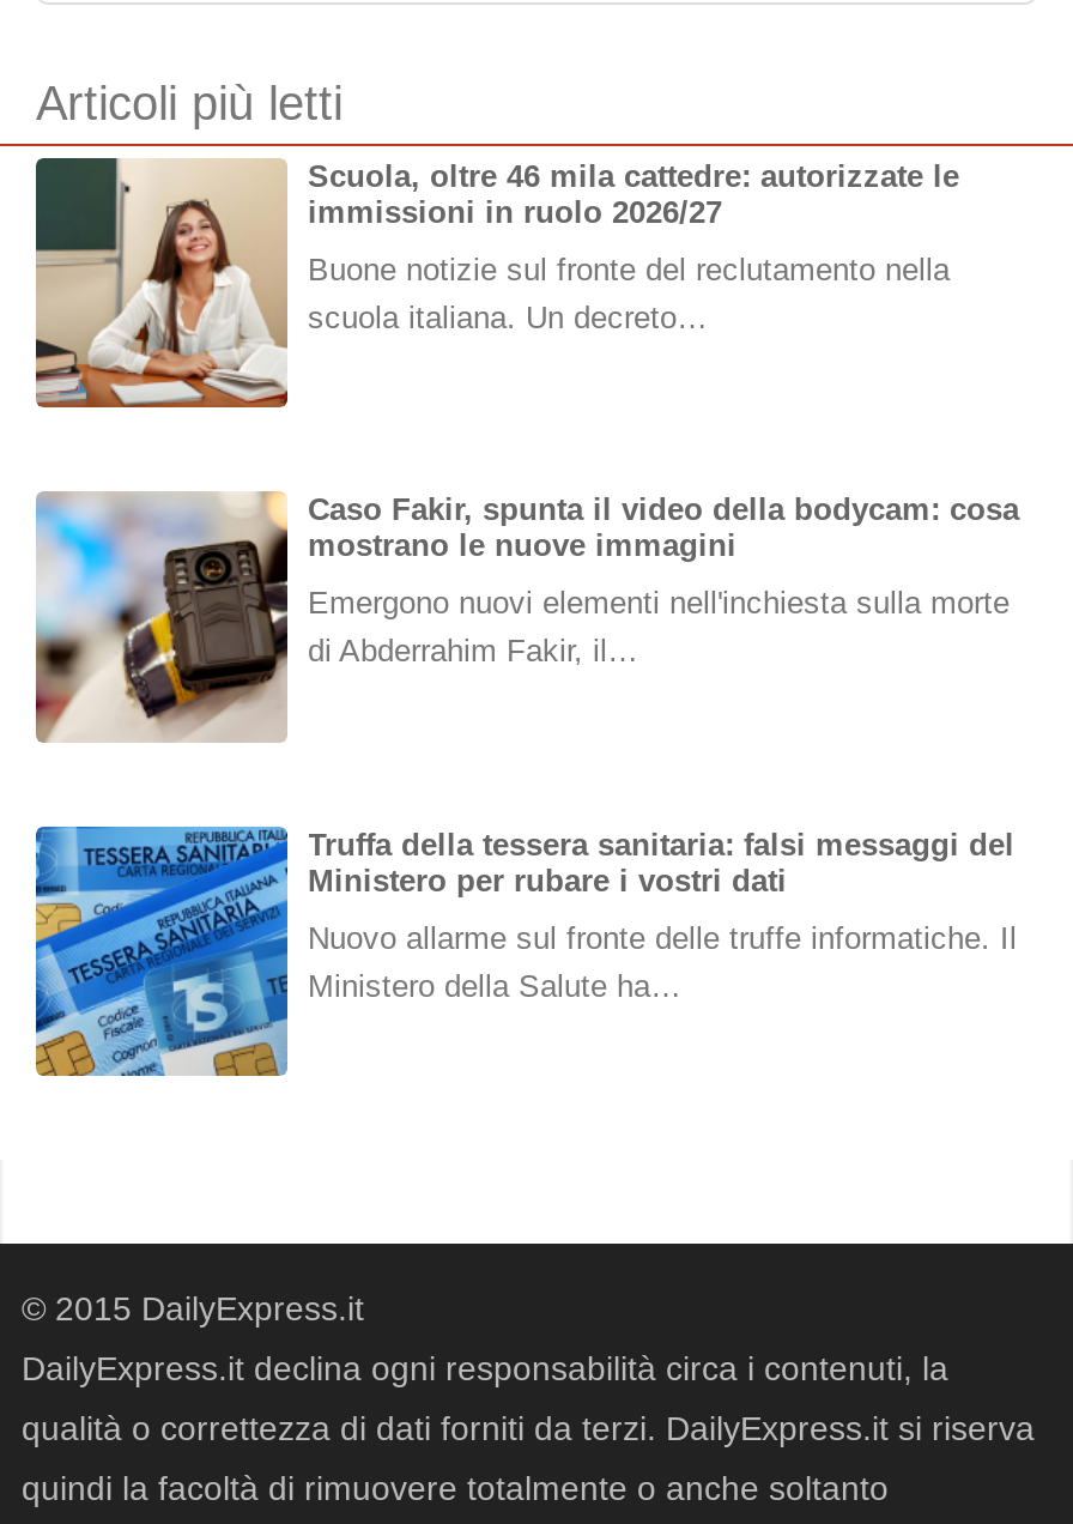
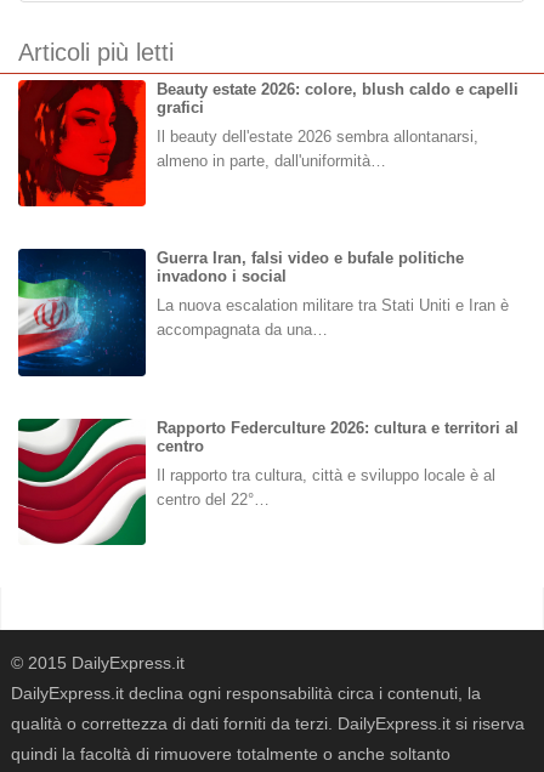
[34,156,959,410] [image] | Scuola, oltre 46 mila cattedre: autorizzate le | immissioni in ruolo 2026/27 -> [17,79,518,208] [image] | Beauty estate 2026: colore, blush caldo e capelli | grafici
[308,251,950,335] Buone notizie sul fronte del reclutamento nella | scuola italiana. Un decreto… -> [156,127,478,170] Il beauty dell'estate 2026 sembra allontanarsi, | almeno in parte, dall'uniformità…
[34,491,1019,743] [image] | Caso Fakir, spunta il video della bodycam: cosa | mostrano le nuove immagini -> [17,248,463,378] [image] | Guerra Iran, falsi video e bufale politiche | invadono i social
[308,586,1010,670] Emergono nuovi elementi nell'inchiesta sulla morte | di Abderrahim Fakir, il… -> [156,297,508,339] La nuova escalation militare tra Stati Uniti e Iran è | accompagnata da una…
[34,824,1014,1078] [image] | Truffa della tessera sanitaria: falsi messaggi del | Ministero per rubare i vostri dati -> [17,418,518,546] [image] | Rapporto Federculture 2026: cultura e territori al | centro
[308,920,1017,1004] Nuovo allarme sul fronte delle truffe informatiche. Il | Ministero della Salute ha… -> [156,466,495,508] Il rapporto tra cultura, città e sviluppo locale è al | centro del 22°…

